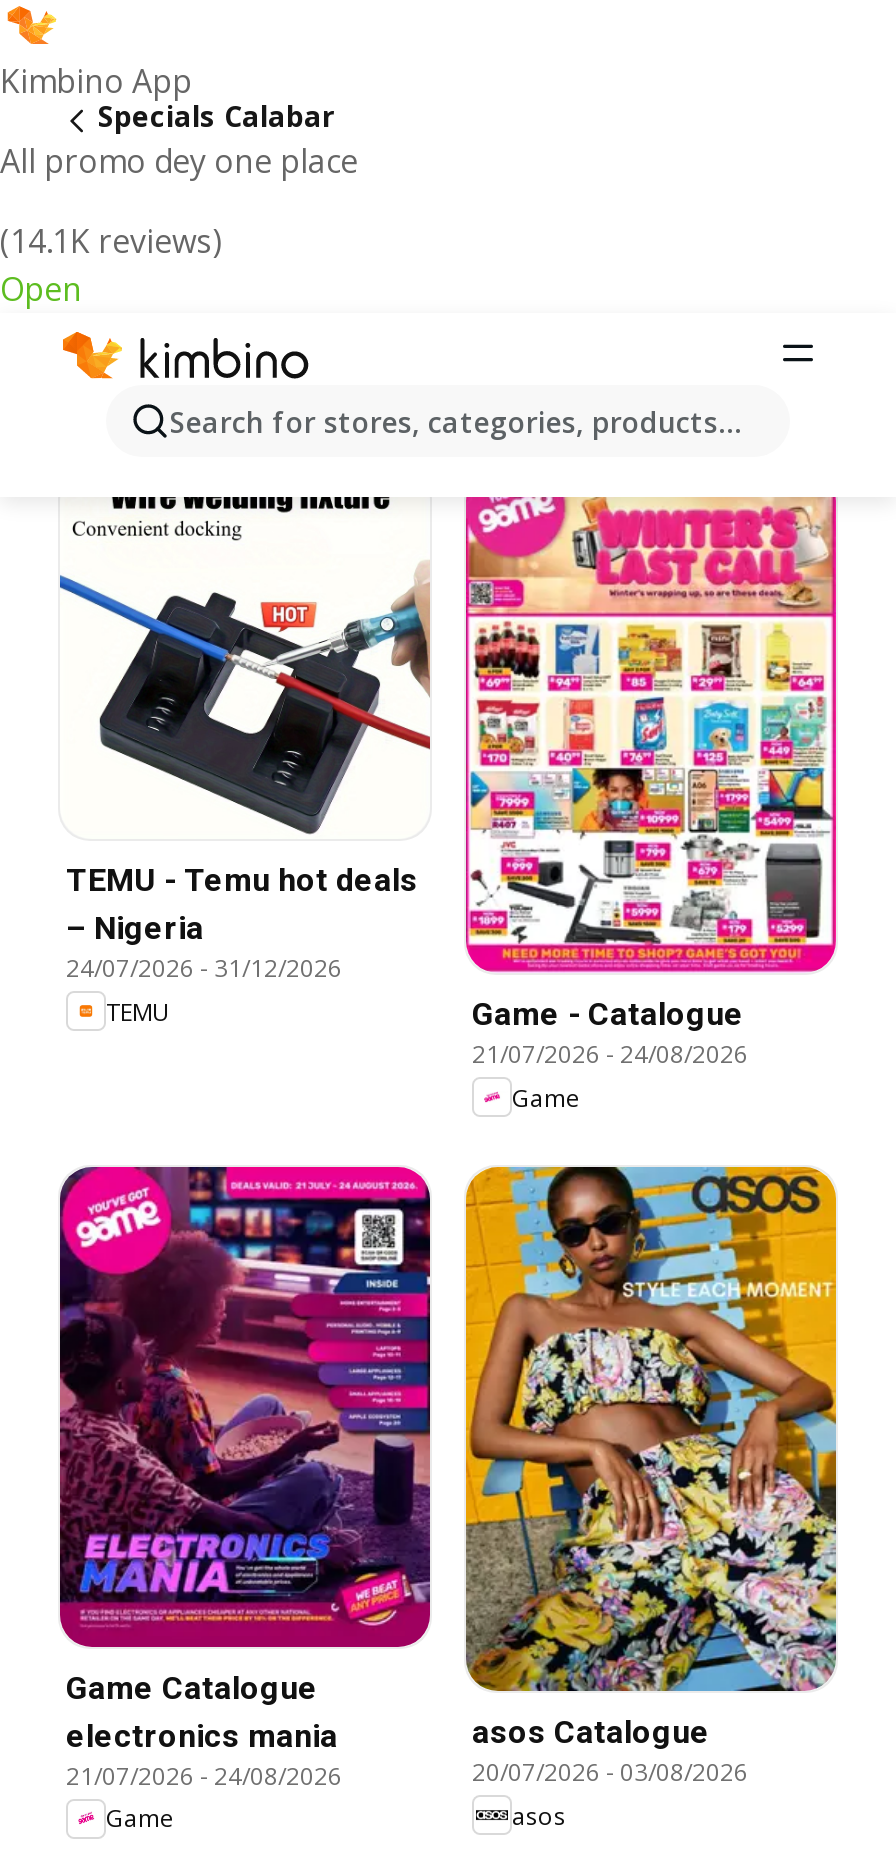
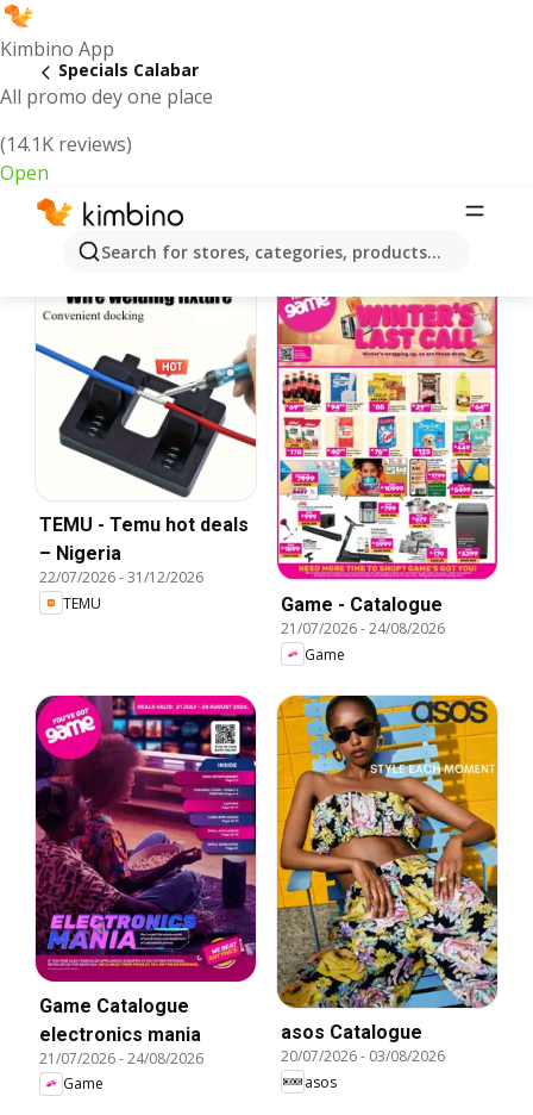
[66,951,342,985] 24/07/2026 - 31/12/2026 -> [39,567,203,587] 22/07/2026 - 31/12/2026

